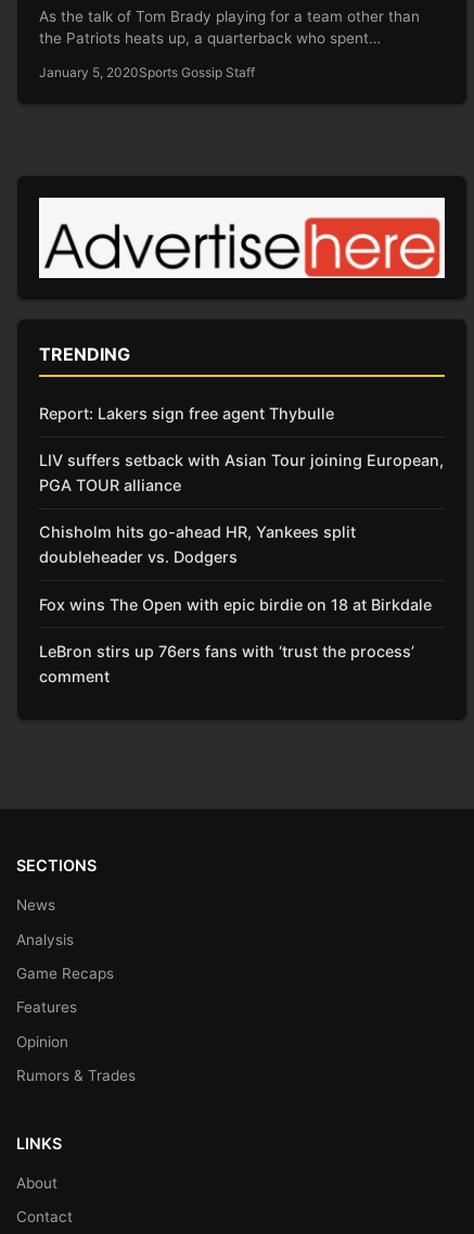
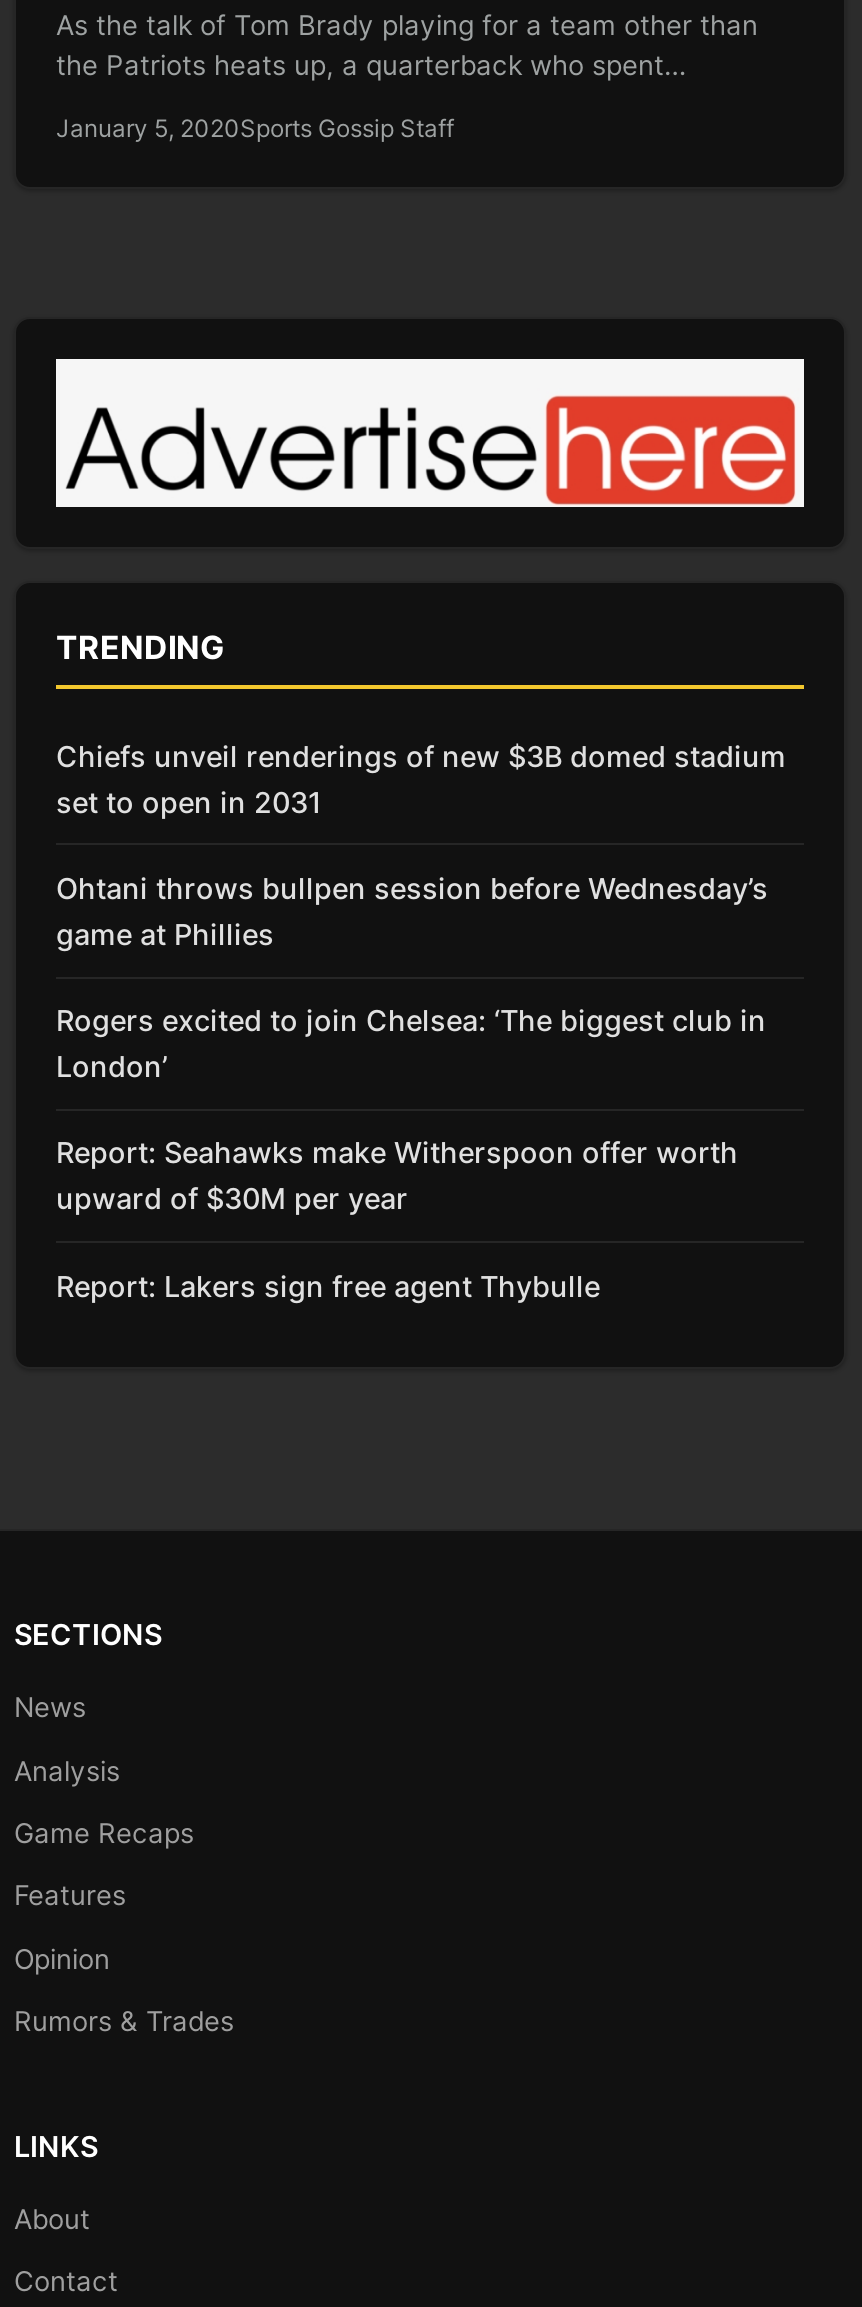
none -> [56,739,786,1216] Chiefs unveil renderings of new $3B domed stadium | set to open in 2031 | Ohtani throws bullpen session before Wednesday’s | game at Phillies | Rogers excited to join Chelsea: ‘The biggest club in | London’ | Report: Seahawks make Witherspoon offer worth | upward of $30M per year
moved [39,404,334,423] -> [56,1268,600,1302]: Report: Lakers sign free agent Thybulle
[39,451,444,685] LIV suffers setback with Asian Tour joining European, | PGA TOUR alliance | Chisholm hits go-ahead HR, Yankees split | doubleheader vs. Dodgers | Fox wins The Open with epic birdie on 18 at Birkdale | LeBron stirs up 76ers fans with ‘trust the process’ | comment -> none

